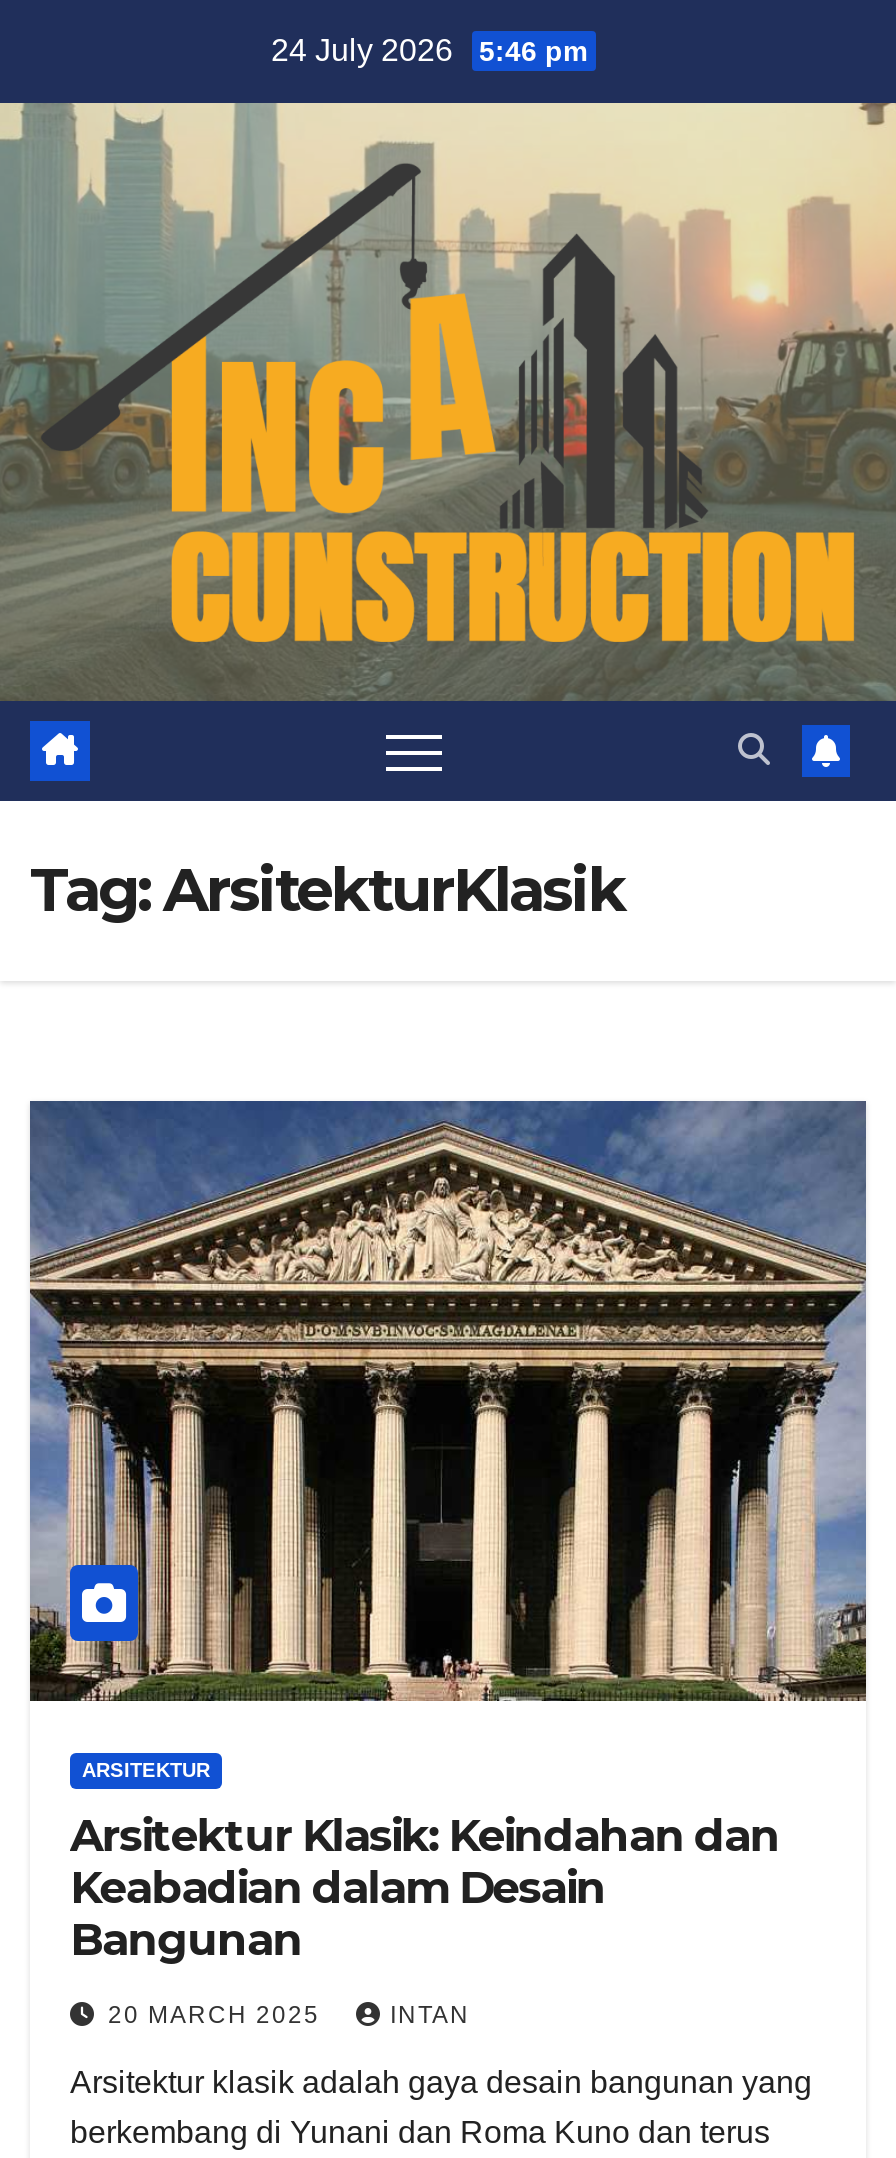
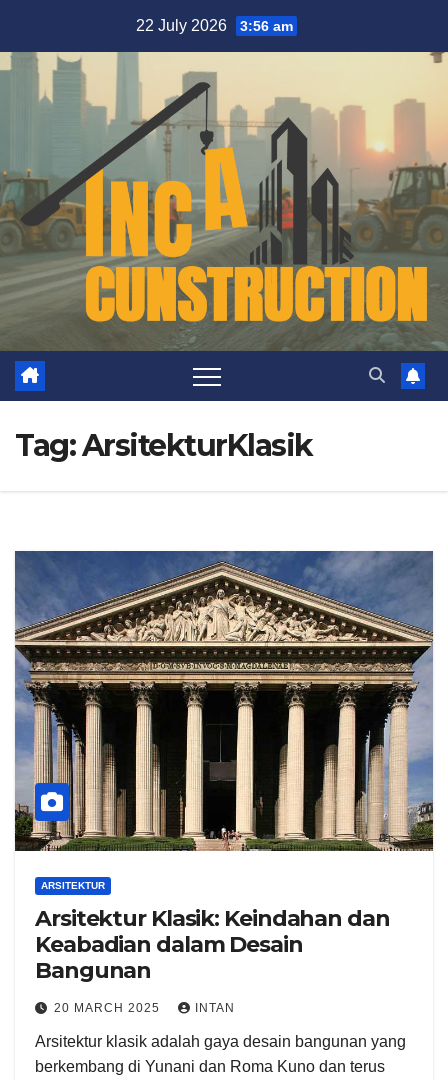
[271,33,587,67] 24 July 2026 5:46 pm -> [136,17,293,34] 22 July 2026 3:56 am

